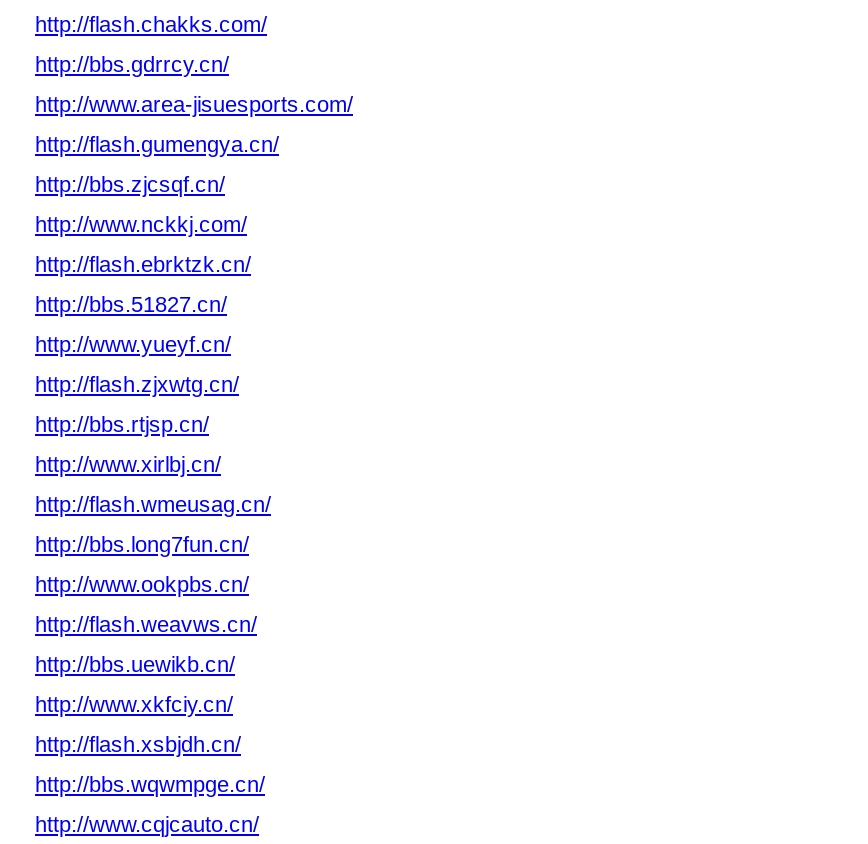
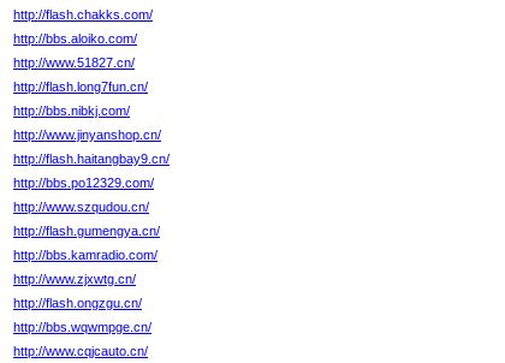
[35,52,353,116] http://bbs.gdrrcy.cn/ | http://www.area-jisuesports.com/ -> [13,31,170,214] http://bbs.aloiko.com/ | http://www.51827.cn/ | http://flash.long7fun.cn/ | http://bbs.nibkj.com/ | http://www.jinyanshop.cn/ | http://flash.haitangbay9.cn/ | http://bbs.po12329.com/ | http://www.szqudou.cn/
moved [35,132,279,156] -> [13,224,160,238]: http://flash.gumengya.cn/
[35,172,271,756] http://bbs.zjcsqf.cn/ | http://www.nckkj.com/ | http://flash.ebrktzk.cn/ | http://bbs.51827.cn/ | http://www.yueyf.cn/ | http://flash.zjxwtg.cn/ | http://bbs.rtjsp.cn/ | http://www.xirlbj.cn/ | http://flash.wmeusag.cn/ | http://bbs.long7fun.cn/ | http://www.ookpbs.cn/ | http://flash.weavws.cn/ | http://bbs.uewikb.cn/ | http://www.xkfciy.cn/ | http://flash.xsbjdh.cn/ -> [13,248,158,310] http://bbs.kamradio.com/ | http://www.zjxwtg.cn/ | http://flash.ongzgu.cn/

